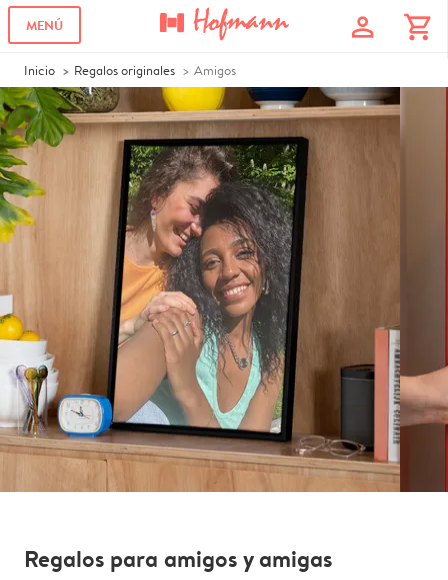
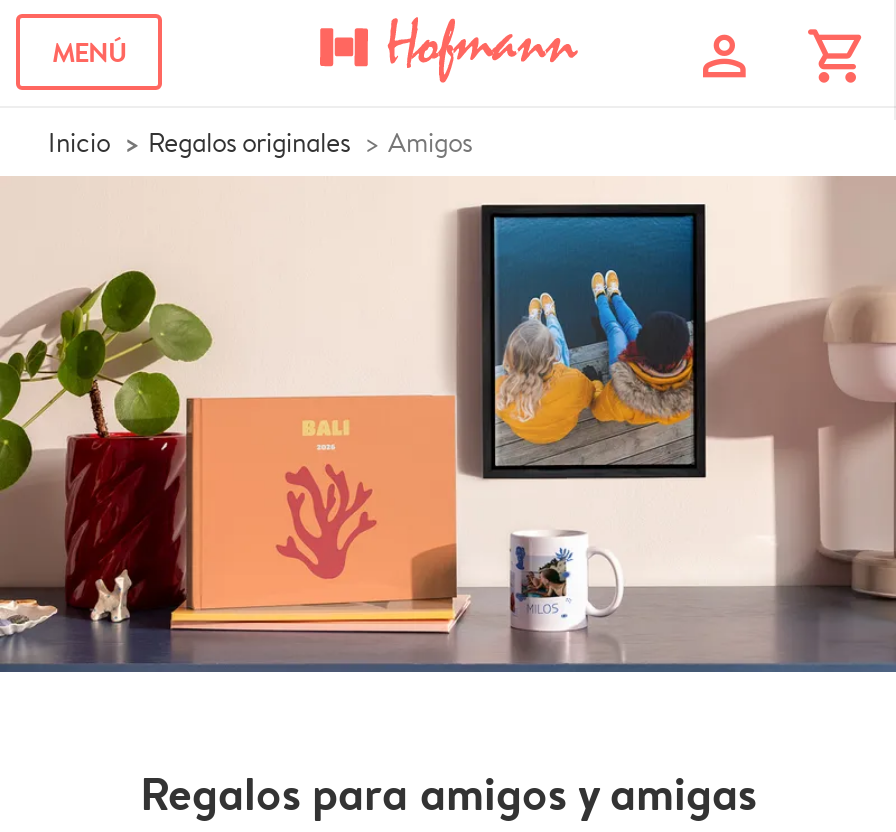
[3,86,445,493] [image] -> [6,176,890,674] [image]

